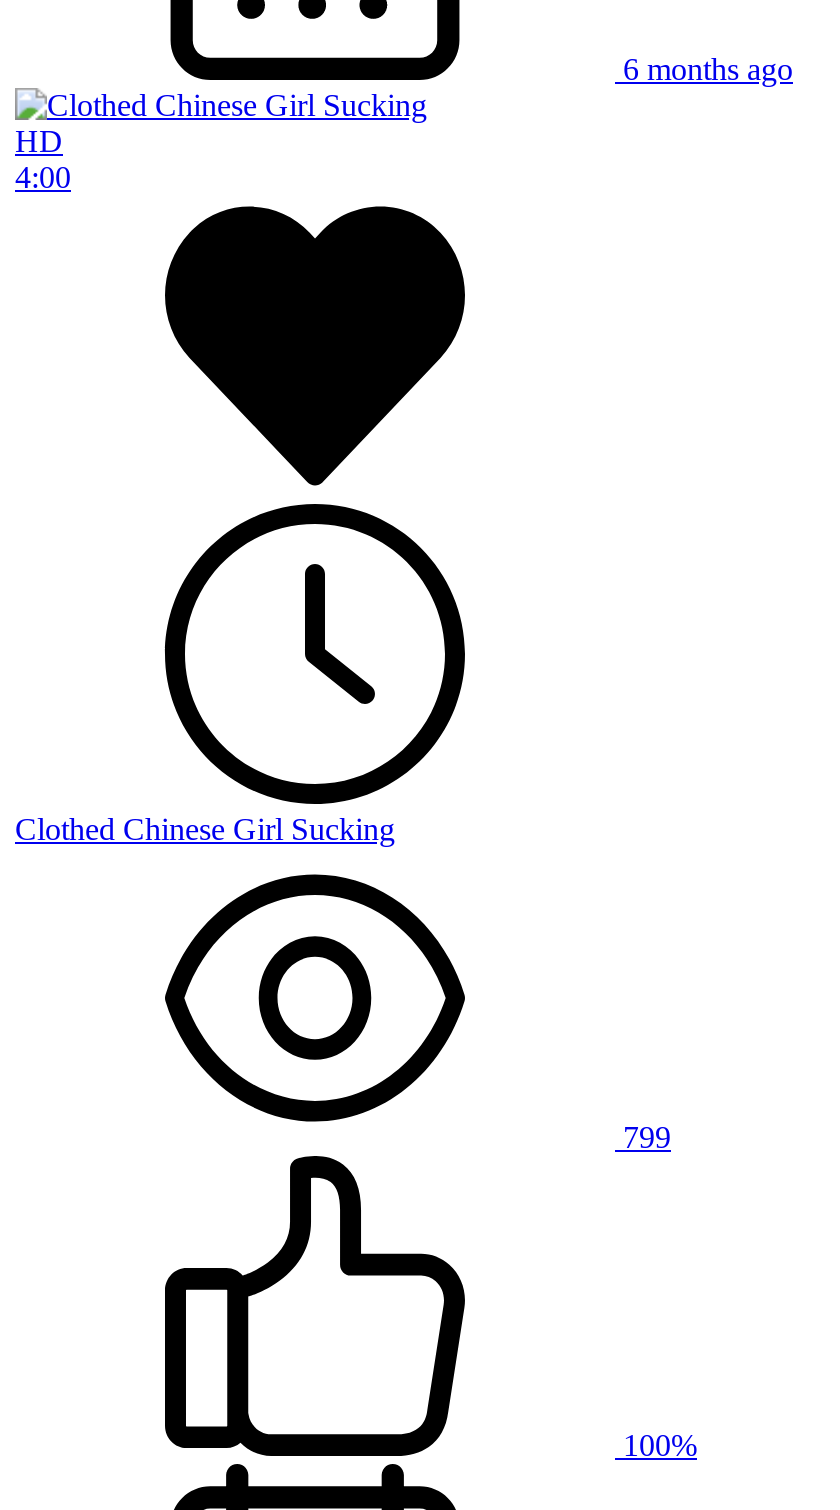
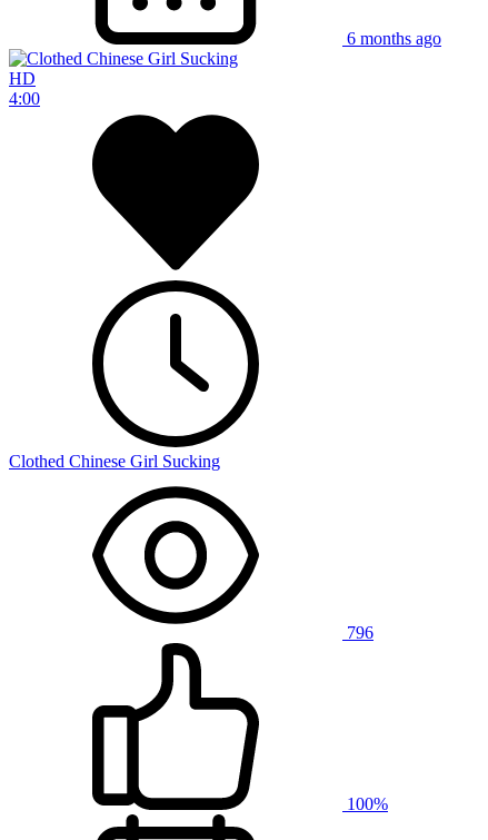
[615,1119,671,1153] 799 -> [342,623,374,642] 796

